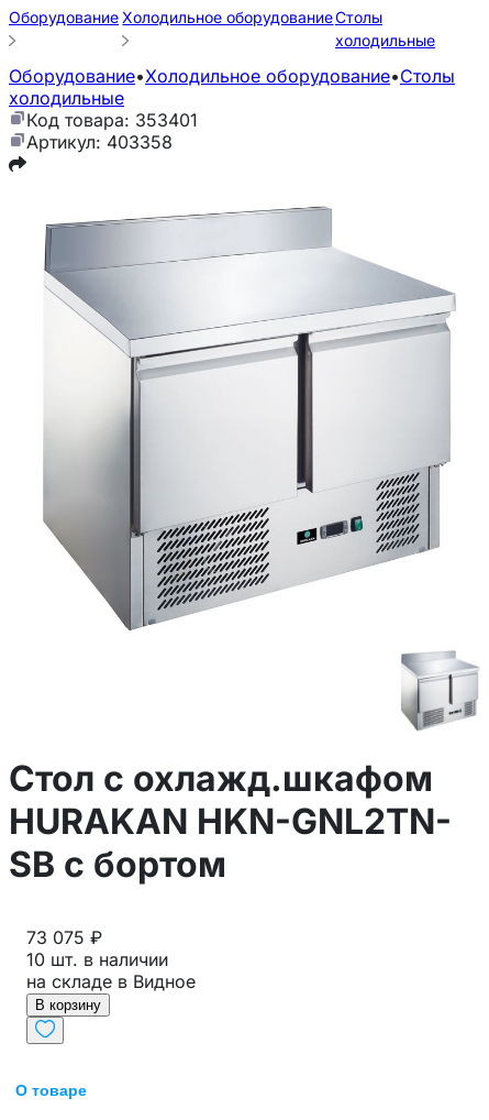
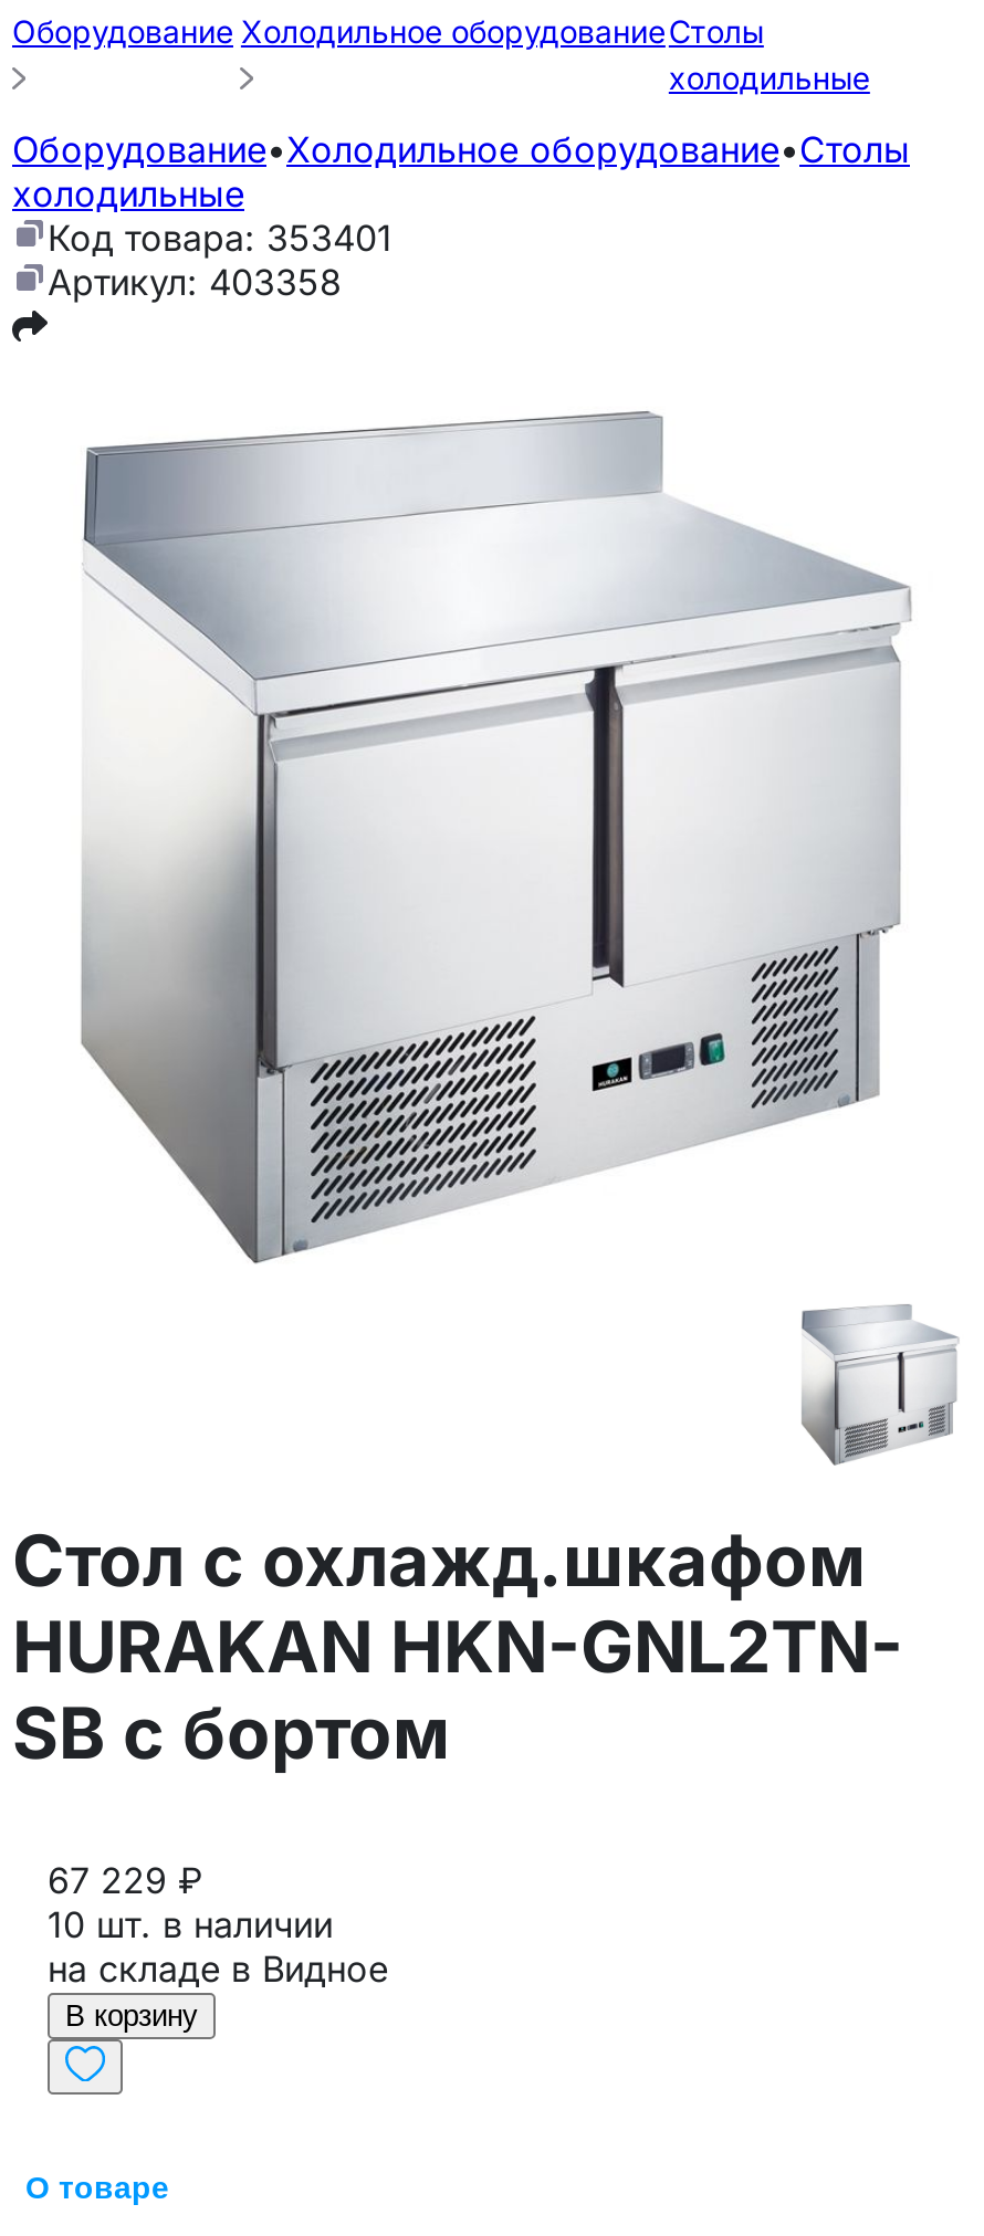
[26,926,102,948] 73 075 ₽ -> [48,1858,202,1902] 67 229 ₽

